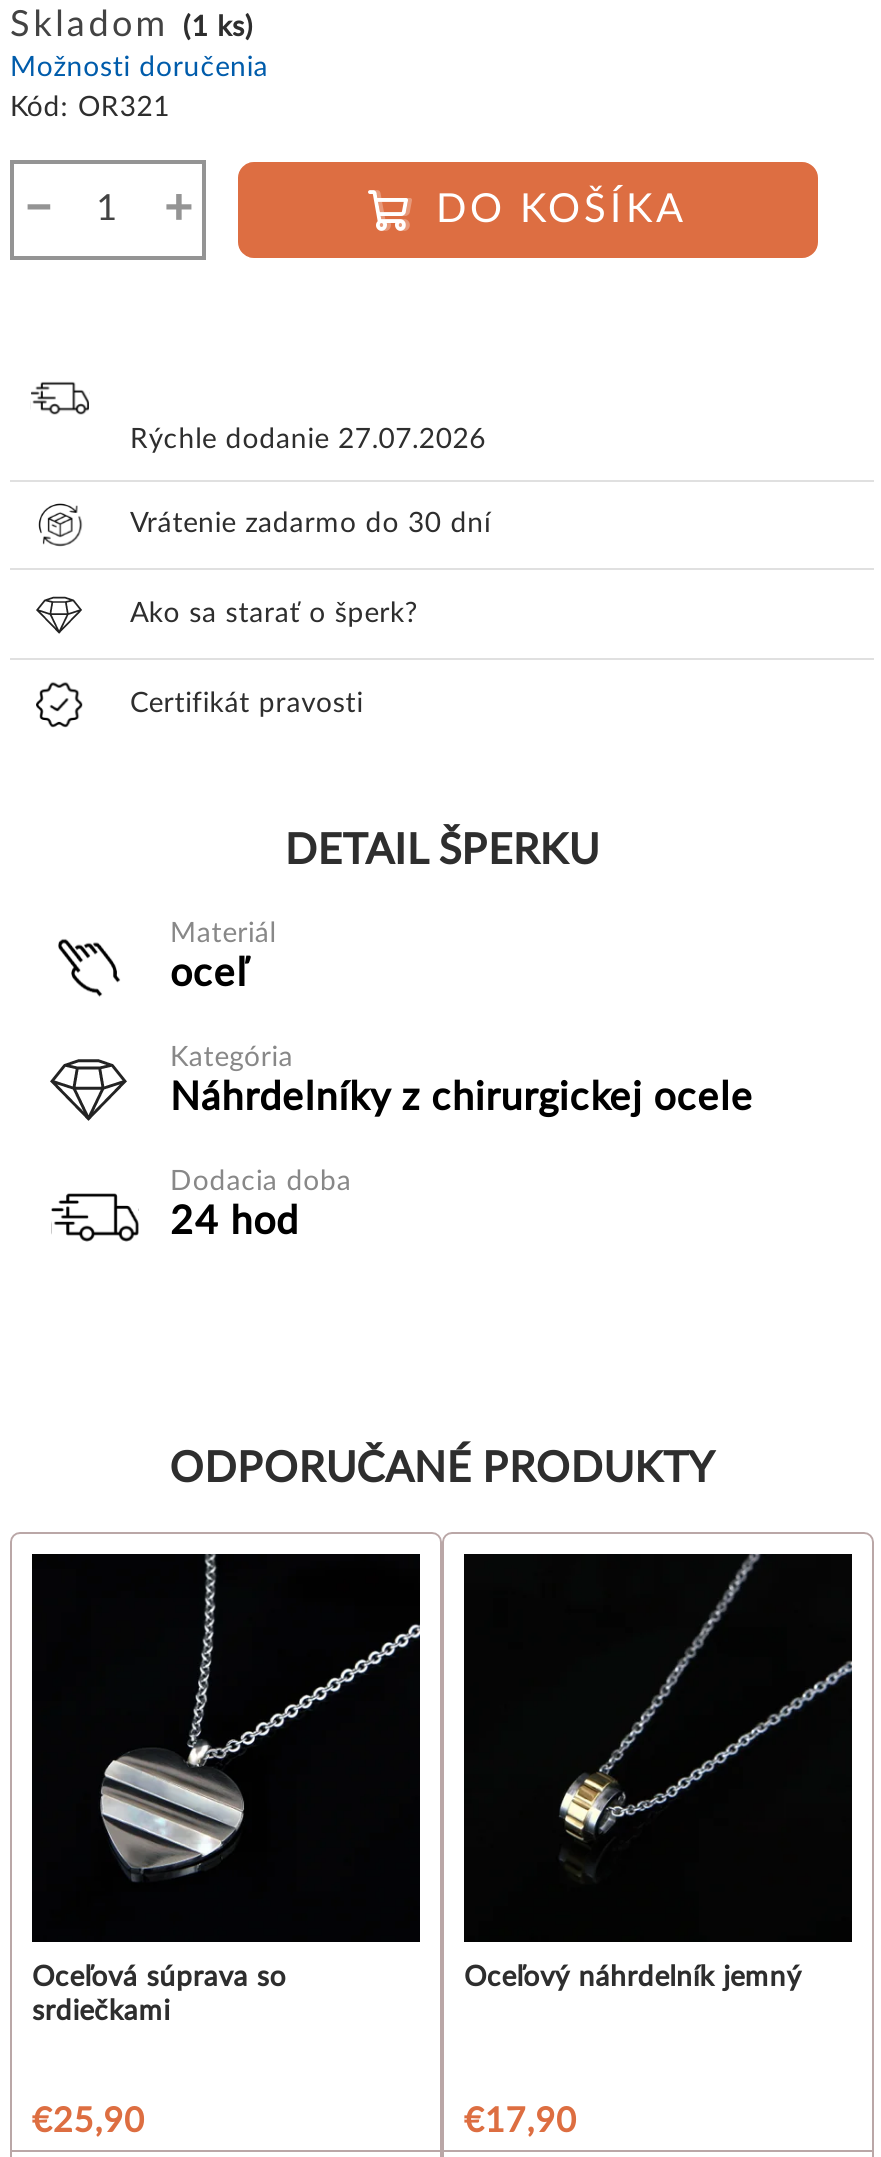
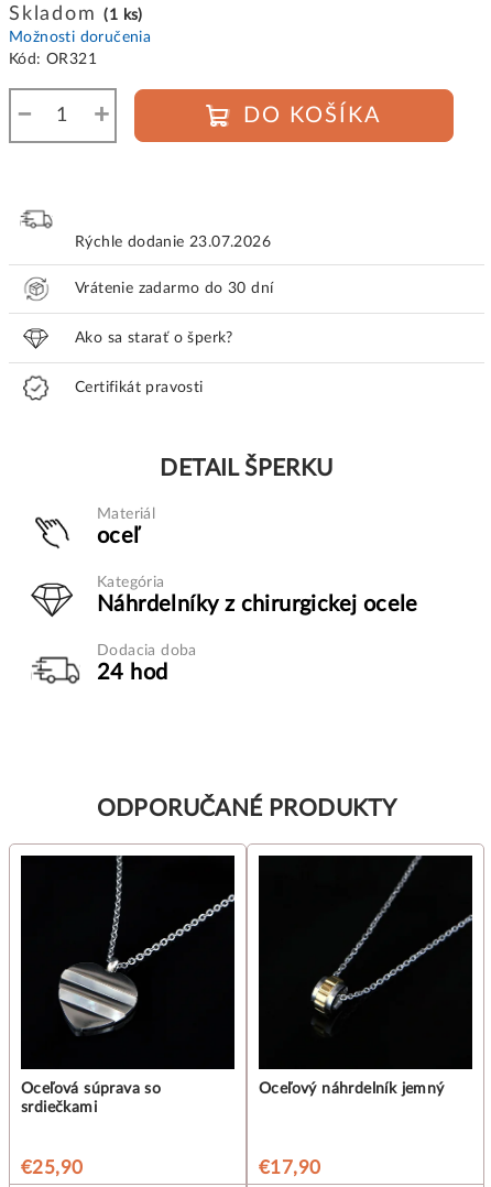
[130,426,486,454] Rýchle dodanie 27.07.2026 -> [75,235,271,250] Rýchle dodanie 23.07.2026

